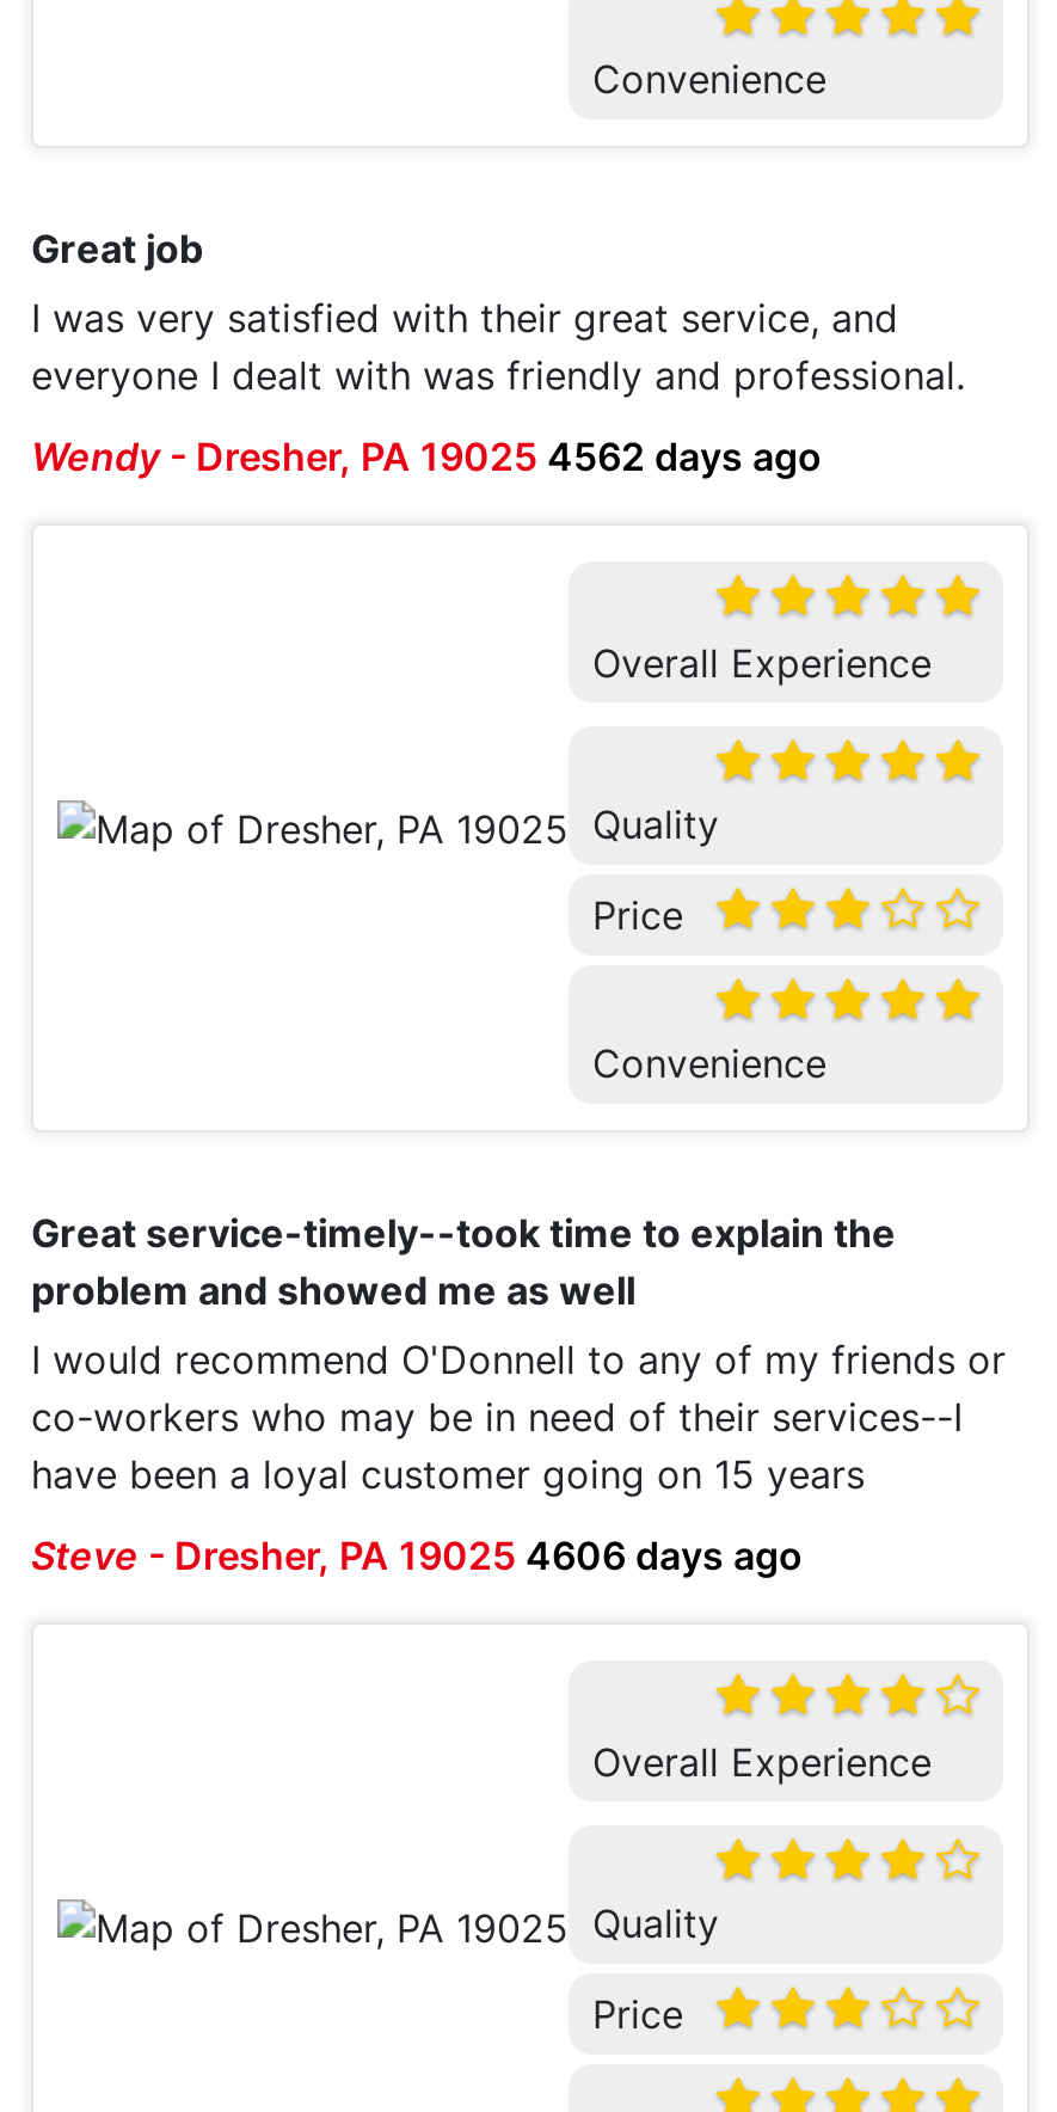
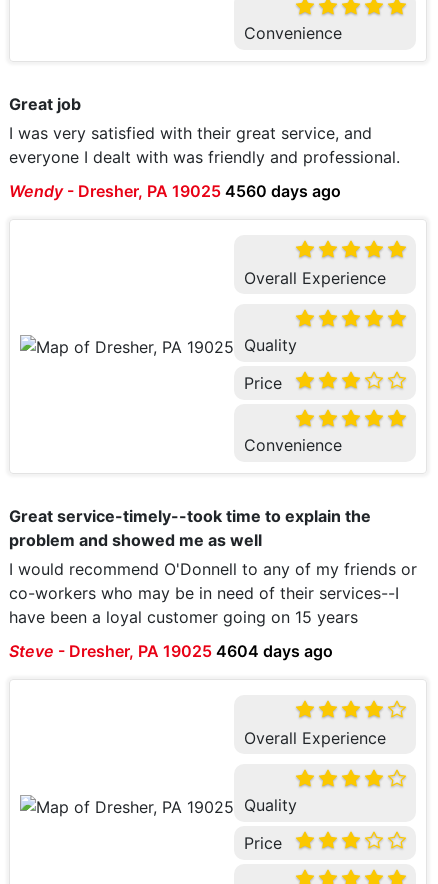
[31,432,822,480] Wendy - Dresher, PA 19025 4562 days ago -> [9,181,341,201] Wendy - Dresher, PA 19025 4560 days ago
[31,1531,803,1579] Steve - Dresher, PA 19025 4606 days ago -> [9,641,333,661] Steve - Dresher, PA 19025 4604 days ago

